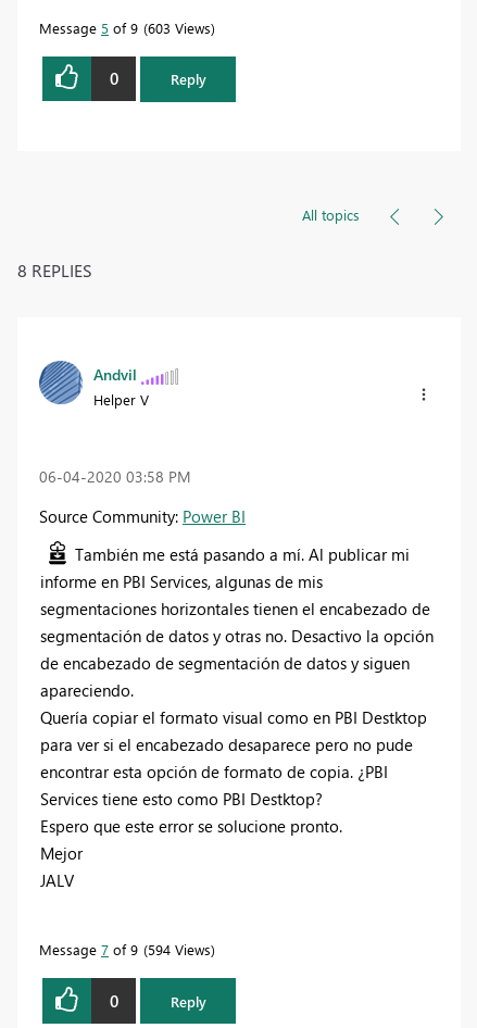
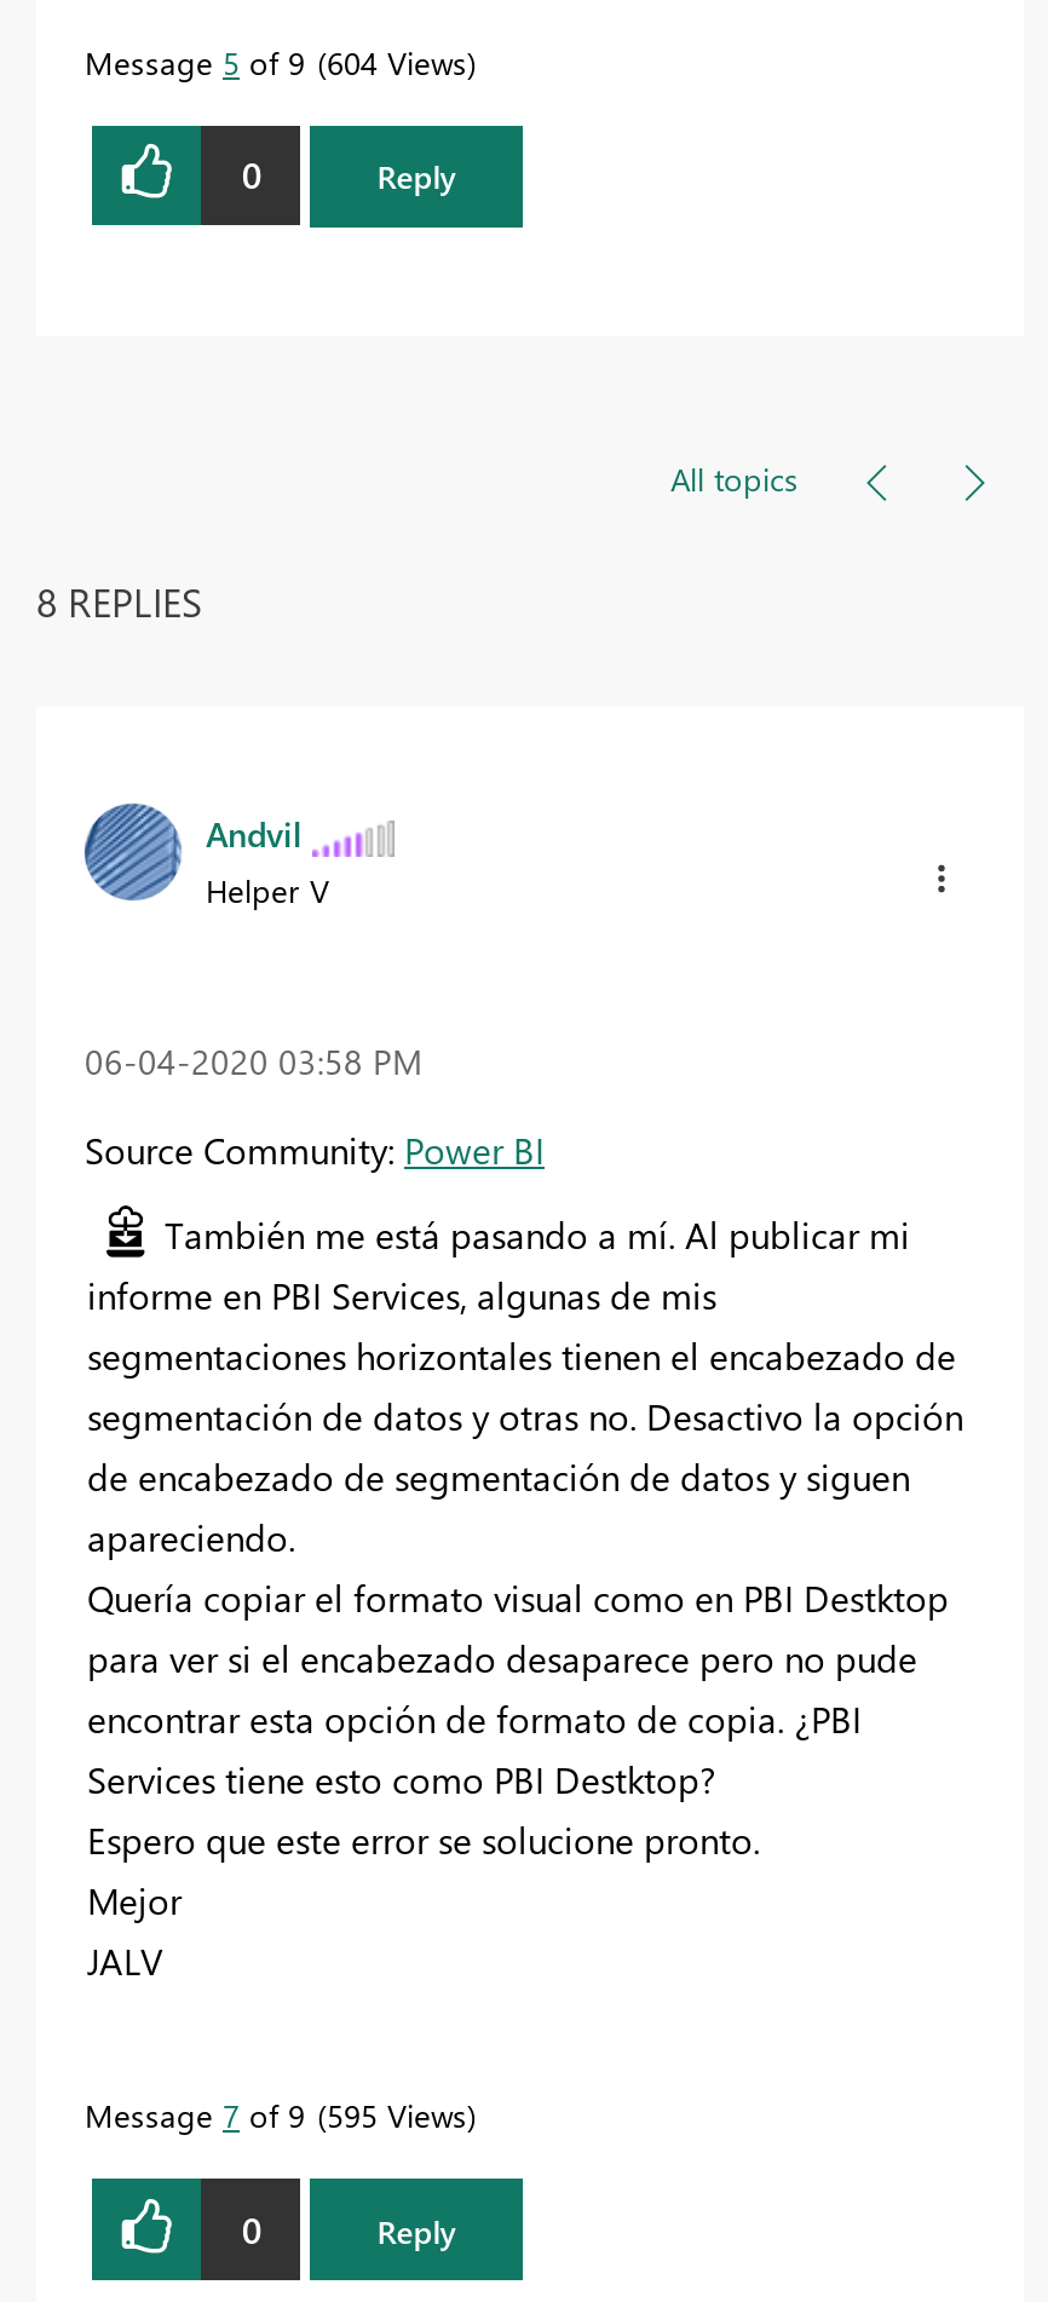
[39,18,211,37] Message 5 of 9 603 Views -> [85,40,467,81] Message 5 of 9 604 Views
[39,940,211,958] Message 7 of 9 594 Views -> [85,2094,467,2135] Message 7 of 9 595 Views

